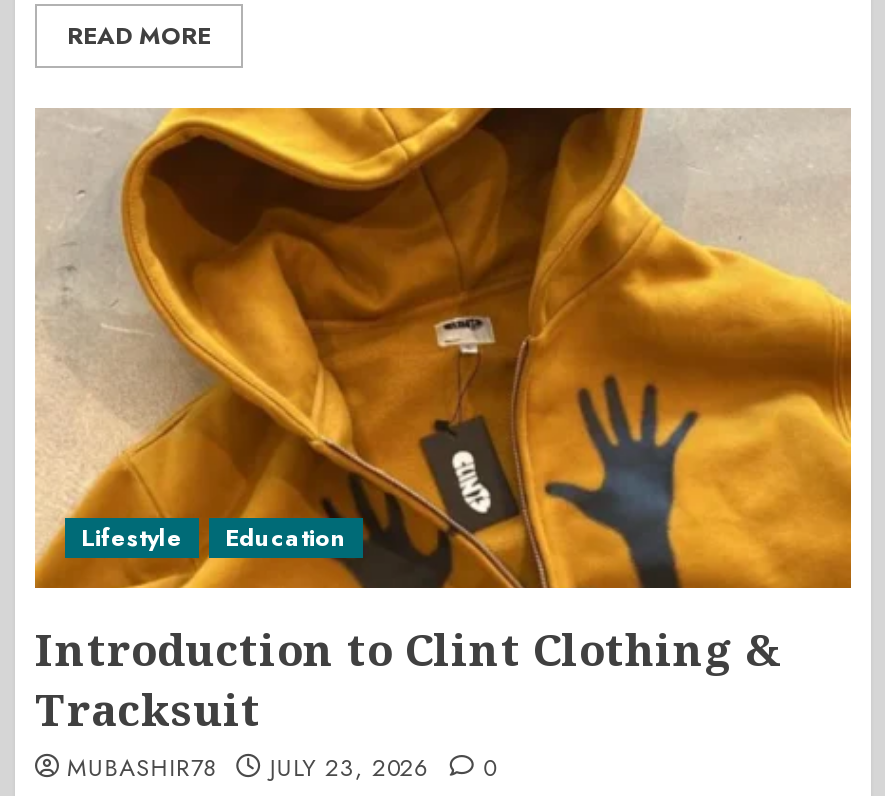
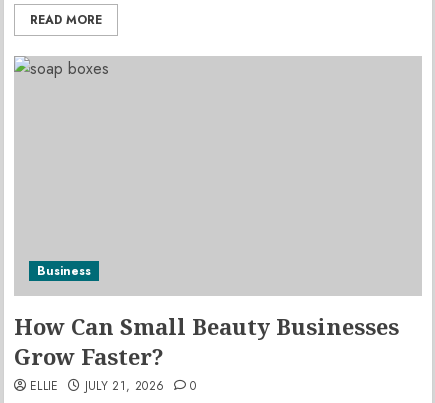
[33,106,853,590] [image] -> none
[81,520,347,556] Lifestyle | Education -> [37,262,91,280] Business
[35,618,781,786] Introduction to Clint Clothing & | Tracksuit | MUBASHIR78 | JULY 23, 2026 -> [14,311,399,395] How Can Small Beauty Businesses | Grow Faster? | ELLIE | JULY 21, 2026

